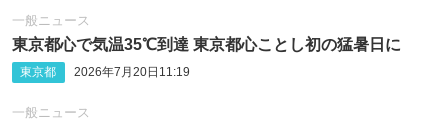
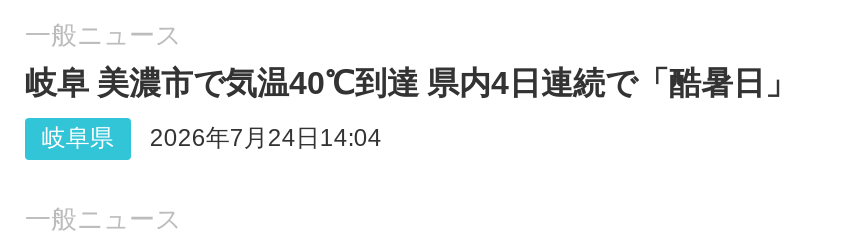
[12,36,401,53] 東京都心で気温35℃到達 東京都心ことし初の猛暑日に -> [25,66,797,100] 岐阜 美濃市で気温40℃到達 県内4日連続で「酷暑日」
[20,65,190,79] 東京都 | 2026年7月20日11:19 -> [42,124,382,152] 岐阜県 | 2026年7月24日14:04

